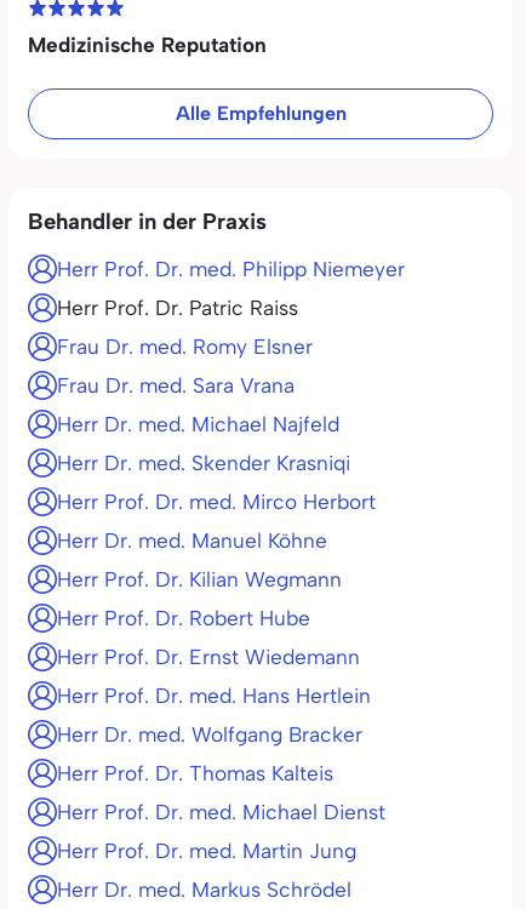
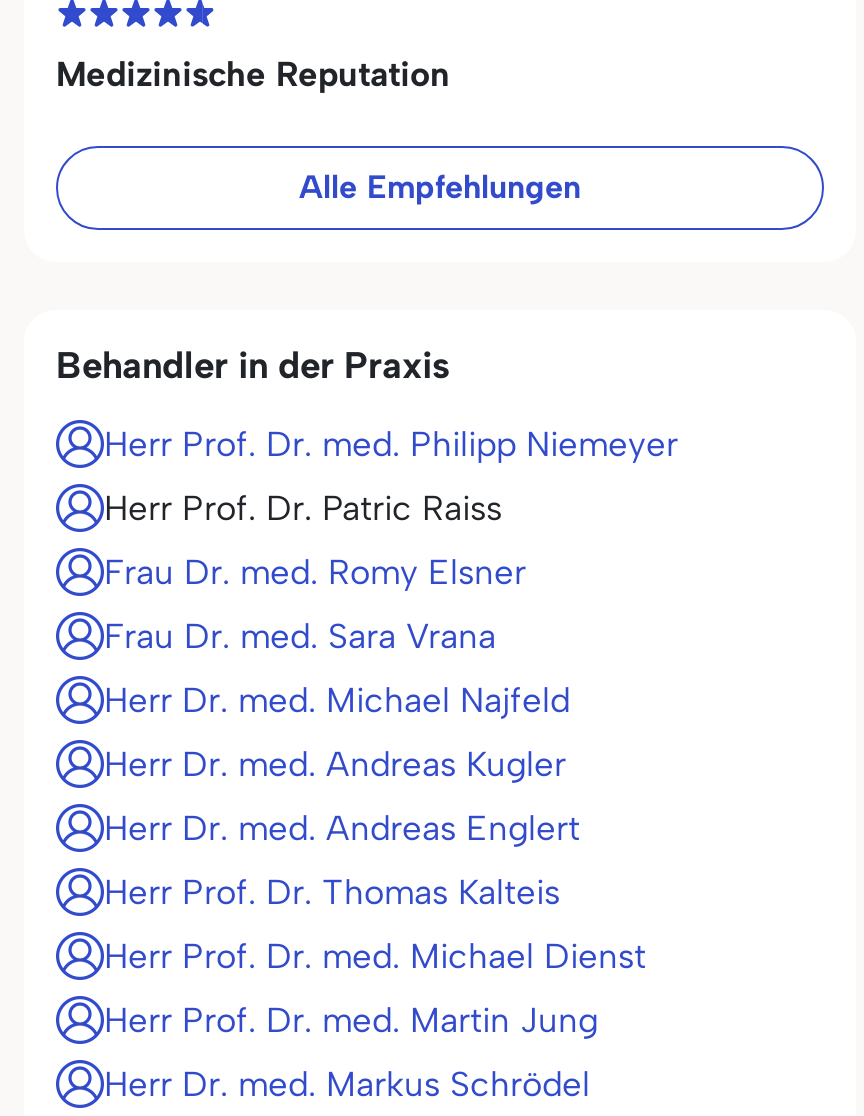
[57,451,376,746] Herr Dr. med. Skender Krasniqi | Herr Prof. Dr. med. Mirco Herbort | Herr Dr. med. Manuel Köhne | Herr Prof. Dr. Kilian Wegmann | Herr Prof. Dr. Robert Hube | Herr Prof. Dr. Ernst Wiedemann | Herr Prof. Dr. med. Hans Hertlein | Herr Dr. med. Wolfgang Bracker -> [104,744,580,848] Herr Dr. med. Andreas Kugler | Herr Dr. med. Andreas Englert

